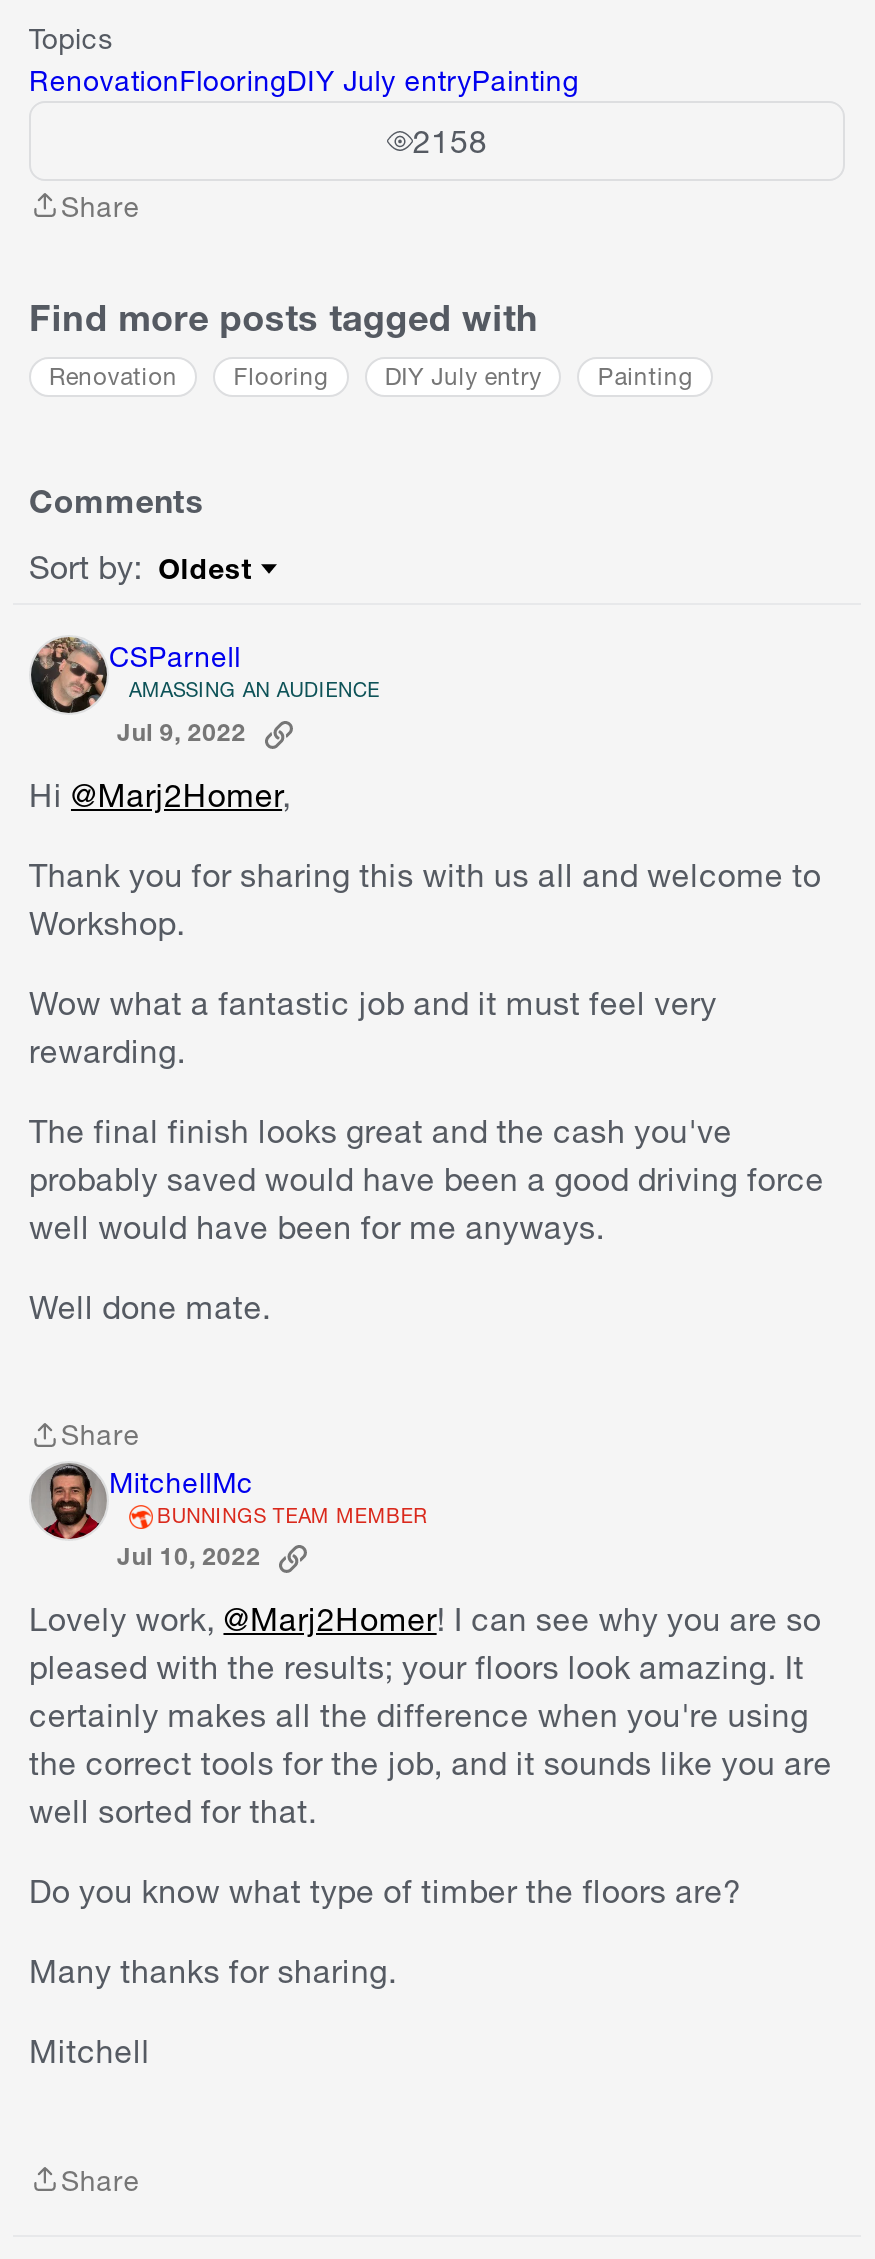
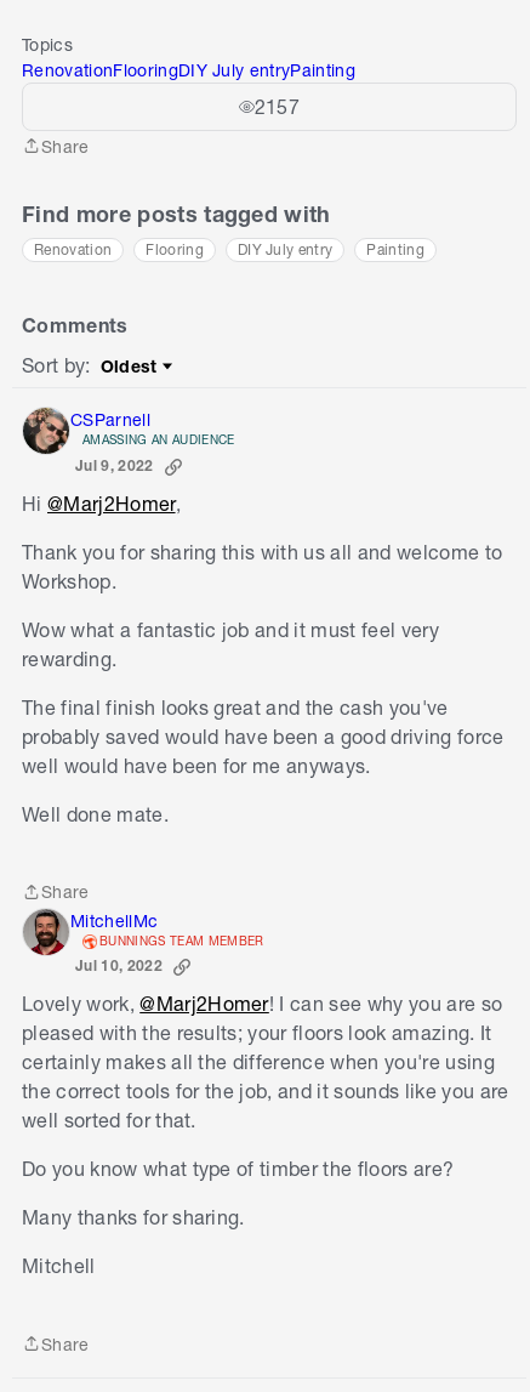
[413,122,487,160] 2158 -> [254,95,300,118] 2157

